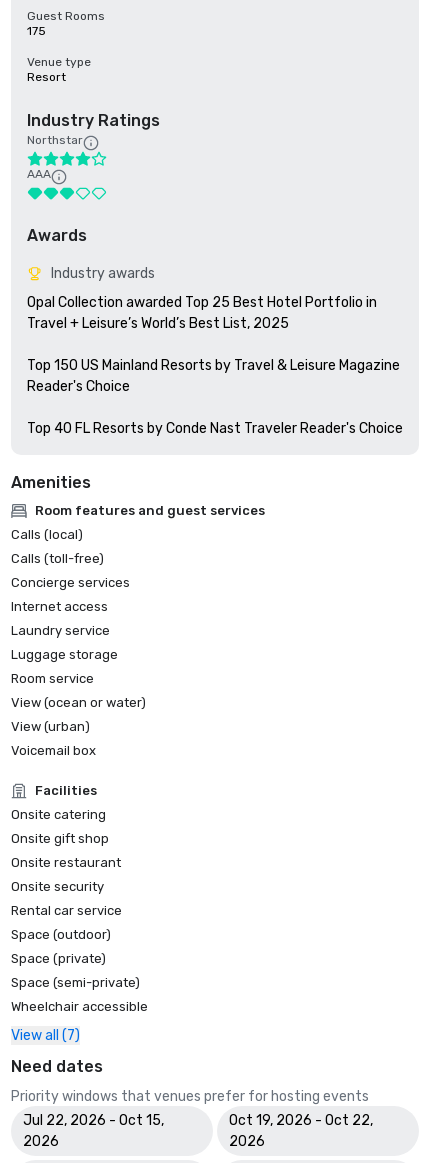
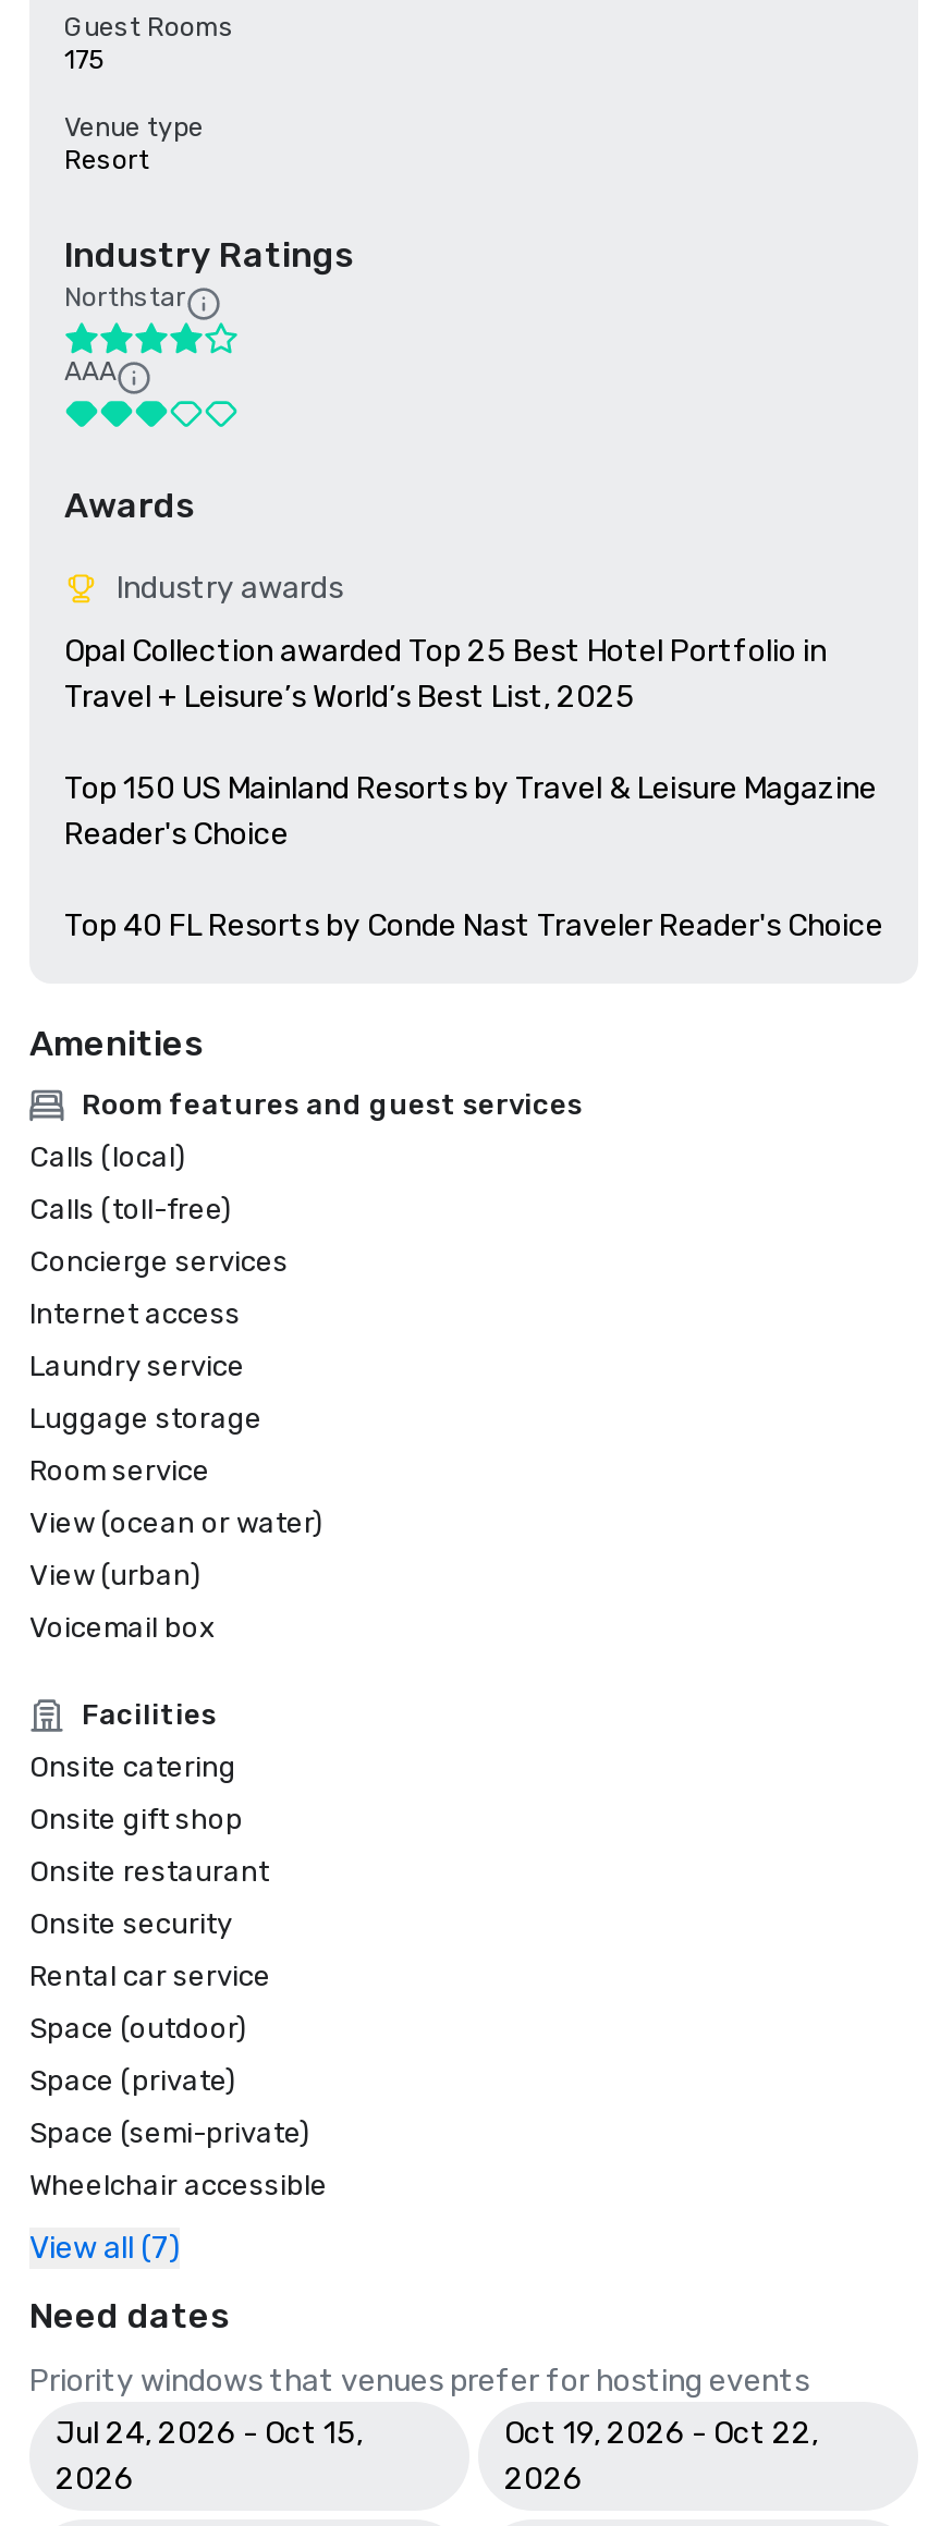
[23,1112,164,1129] Jul 22, 2026 - Oct 15, -> [56,2415,363,2452] Jul 24, 2026 - Oct 15,

